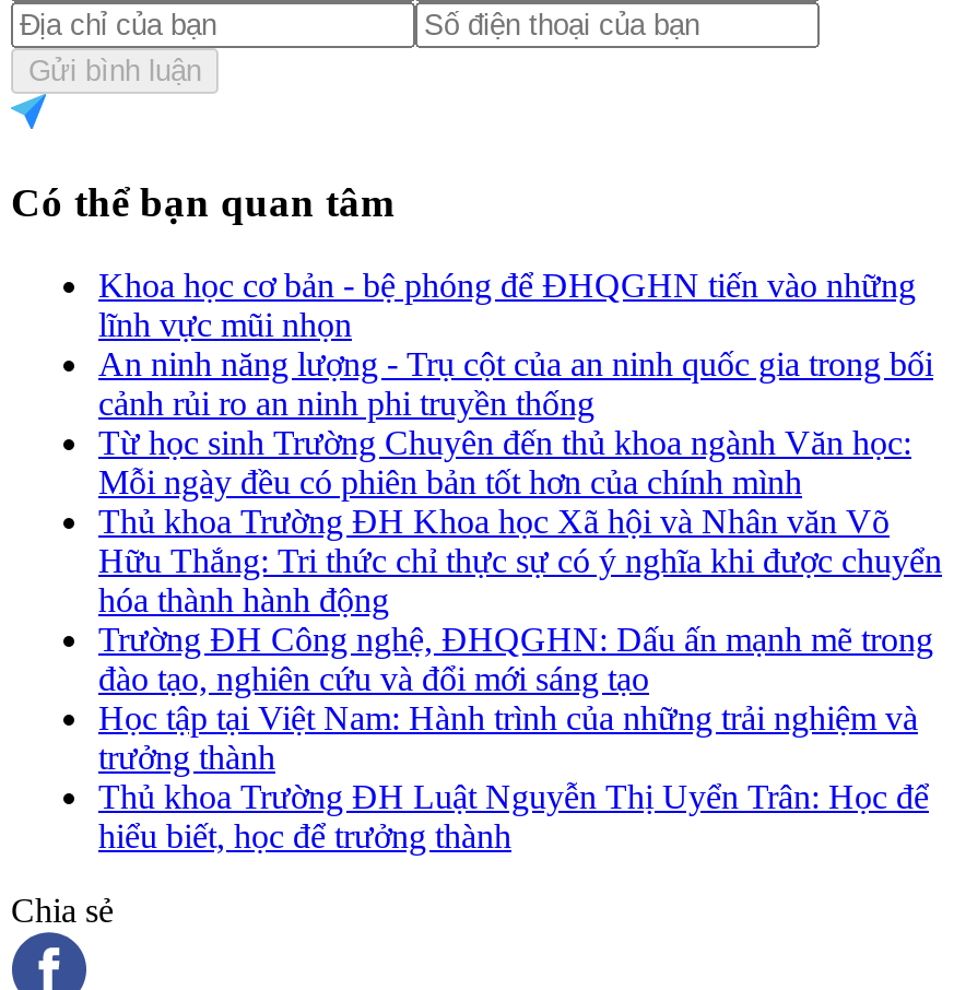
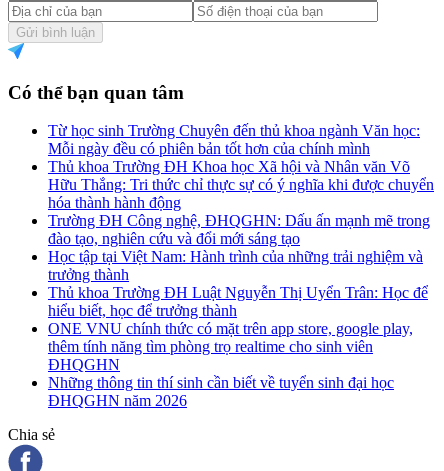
[98,267,933,422] Khoa học cơ bản - bệ phóng để ĐHQGHN tiến vào những | lĩnh vực mũi nhọn | An ninh năng lượng - Trụ cột của an ninh quốc gia trong bối | cảnh rủi ro an ninh phi truyền thống -> none
moved [98,424,942,855] -> [48,122,434,319]: Từ học sinh Trường Chuyên đến thủ khoa ngành Văn học: | Mỗi ngày đều có phiên bản tốt hơn của chính mình | Thủ khoa Trường ĐH Khoa học Xã hội và Nhân văn Võ | ... | Thủ khoa Trường ĐH Luật Nguyễn Thị Uyển Trân: Học để | hiểu biết, học để trưởng thành
none -> [48,320,413,409] ONE VNU chính thức có mặt trên app store, google play, | thêm tính năng tìm phòng trọ realtime cho sinh viên | ĐHQGHN | Những thông tin thí sinh cần biết về tuyển sinh đại học | ĐHQGHN năm 2026

